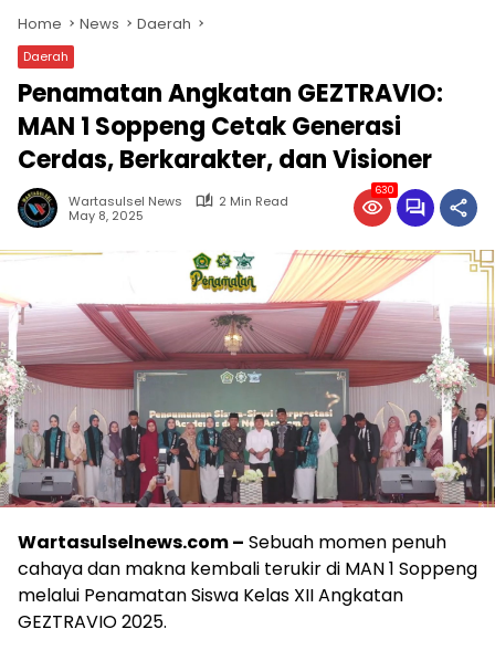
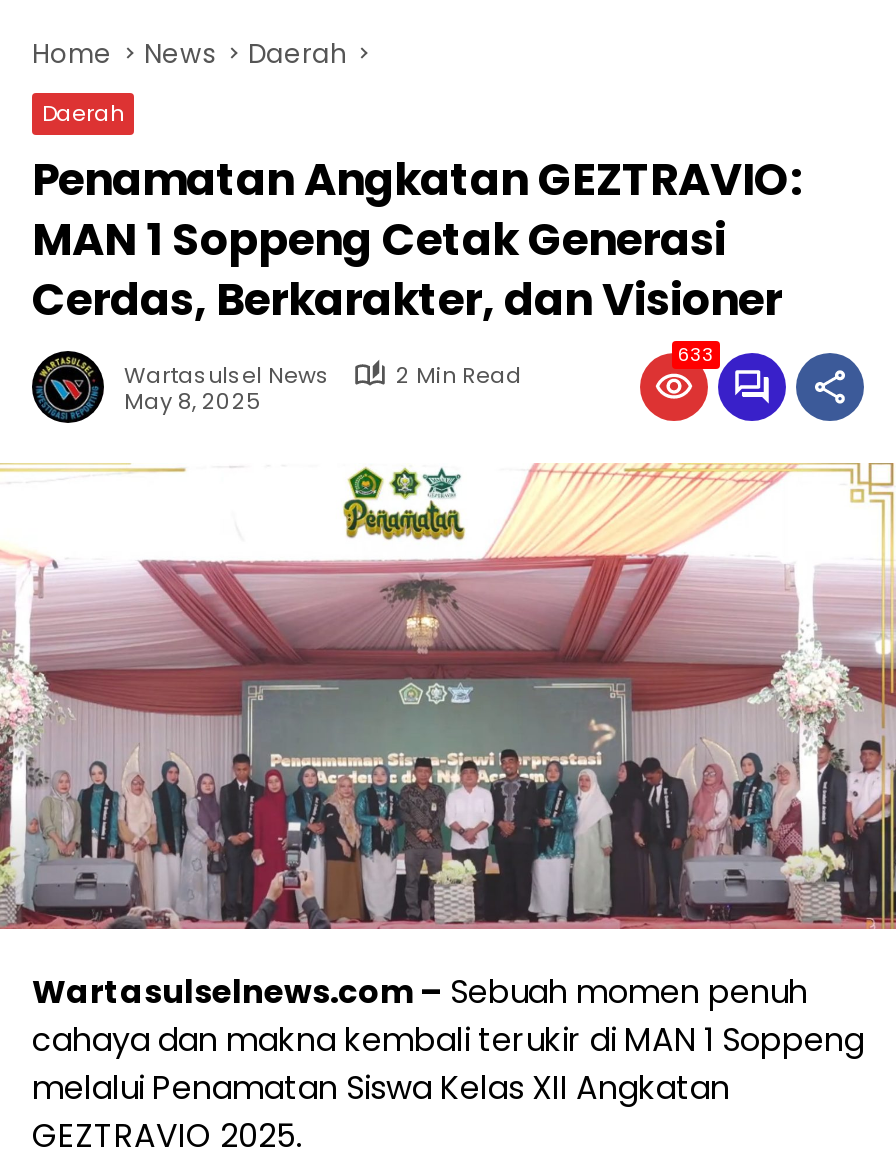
[375,183,394,196] 630 -> [678,342,714,366] 633

